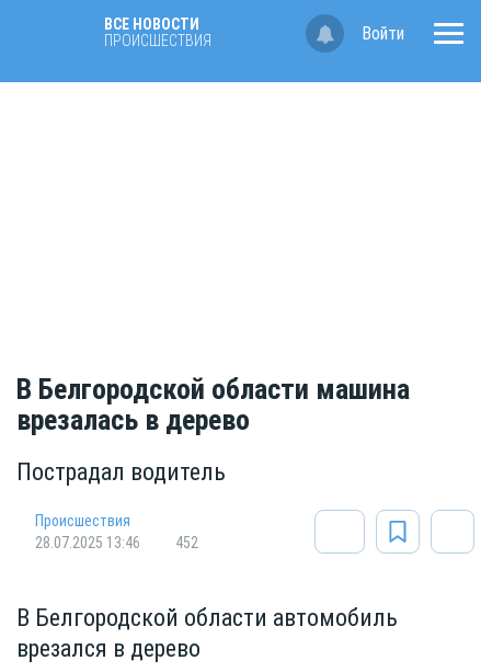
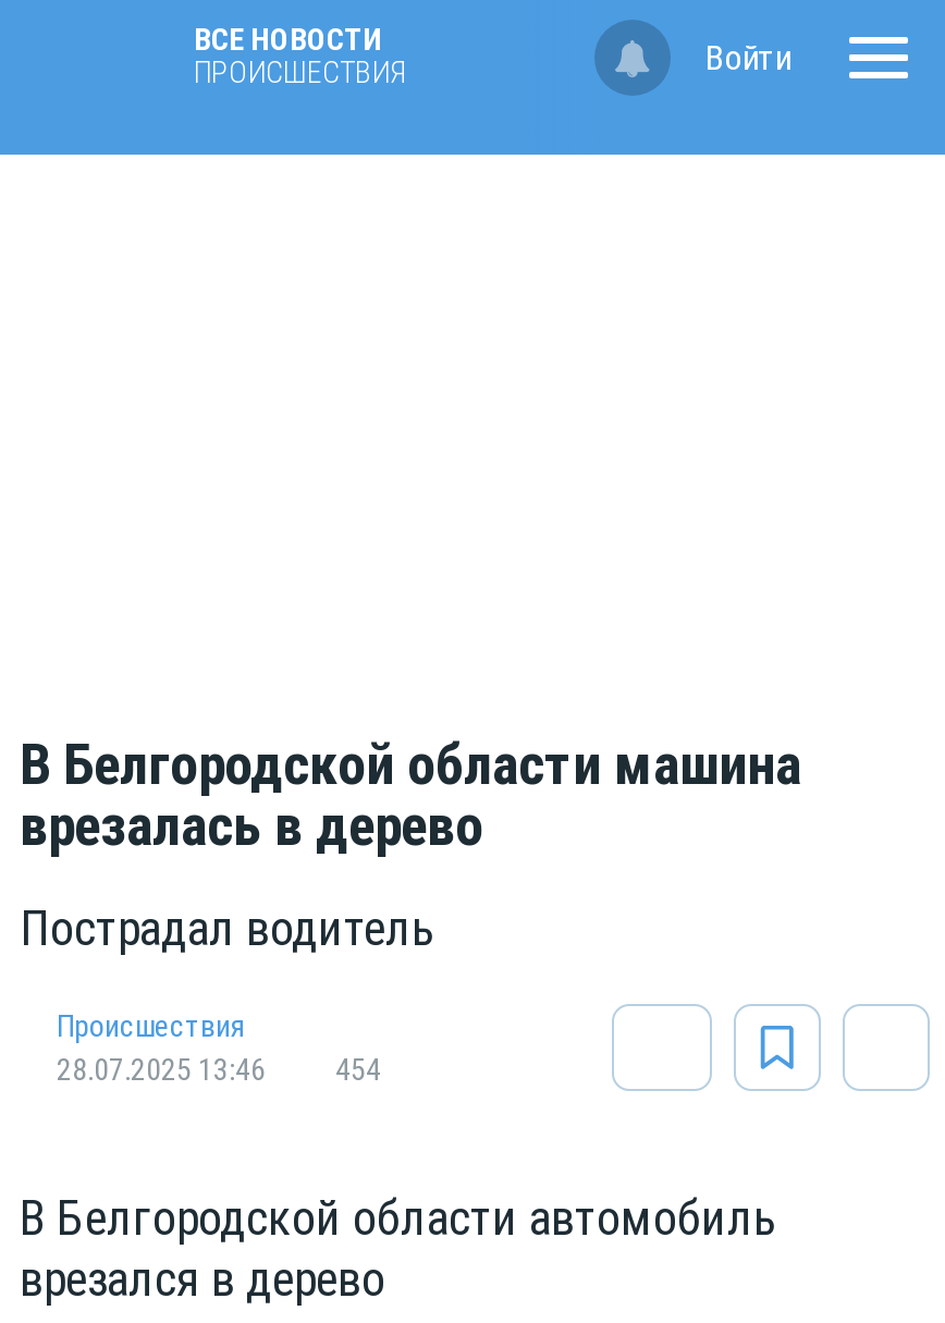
[35,534,198,552] 28.07.2025 13:46 452 -> [57,1053,381,1088] 28.07.2025 13:46 454

